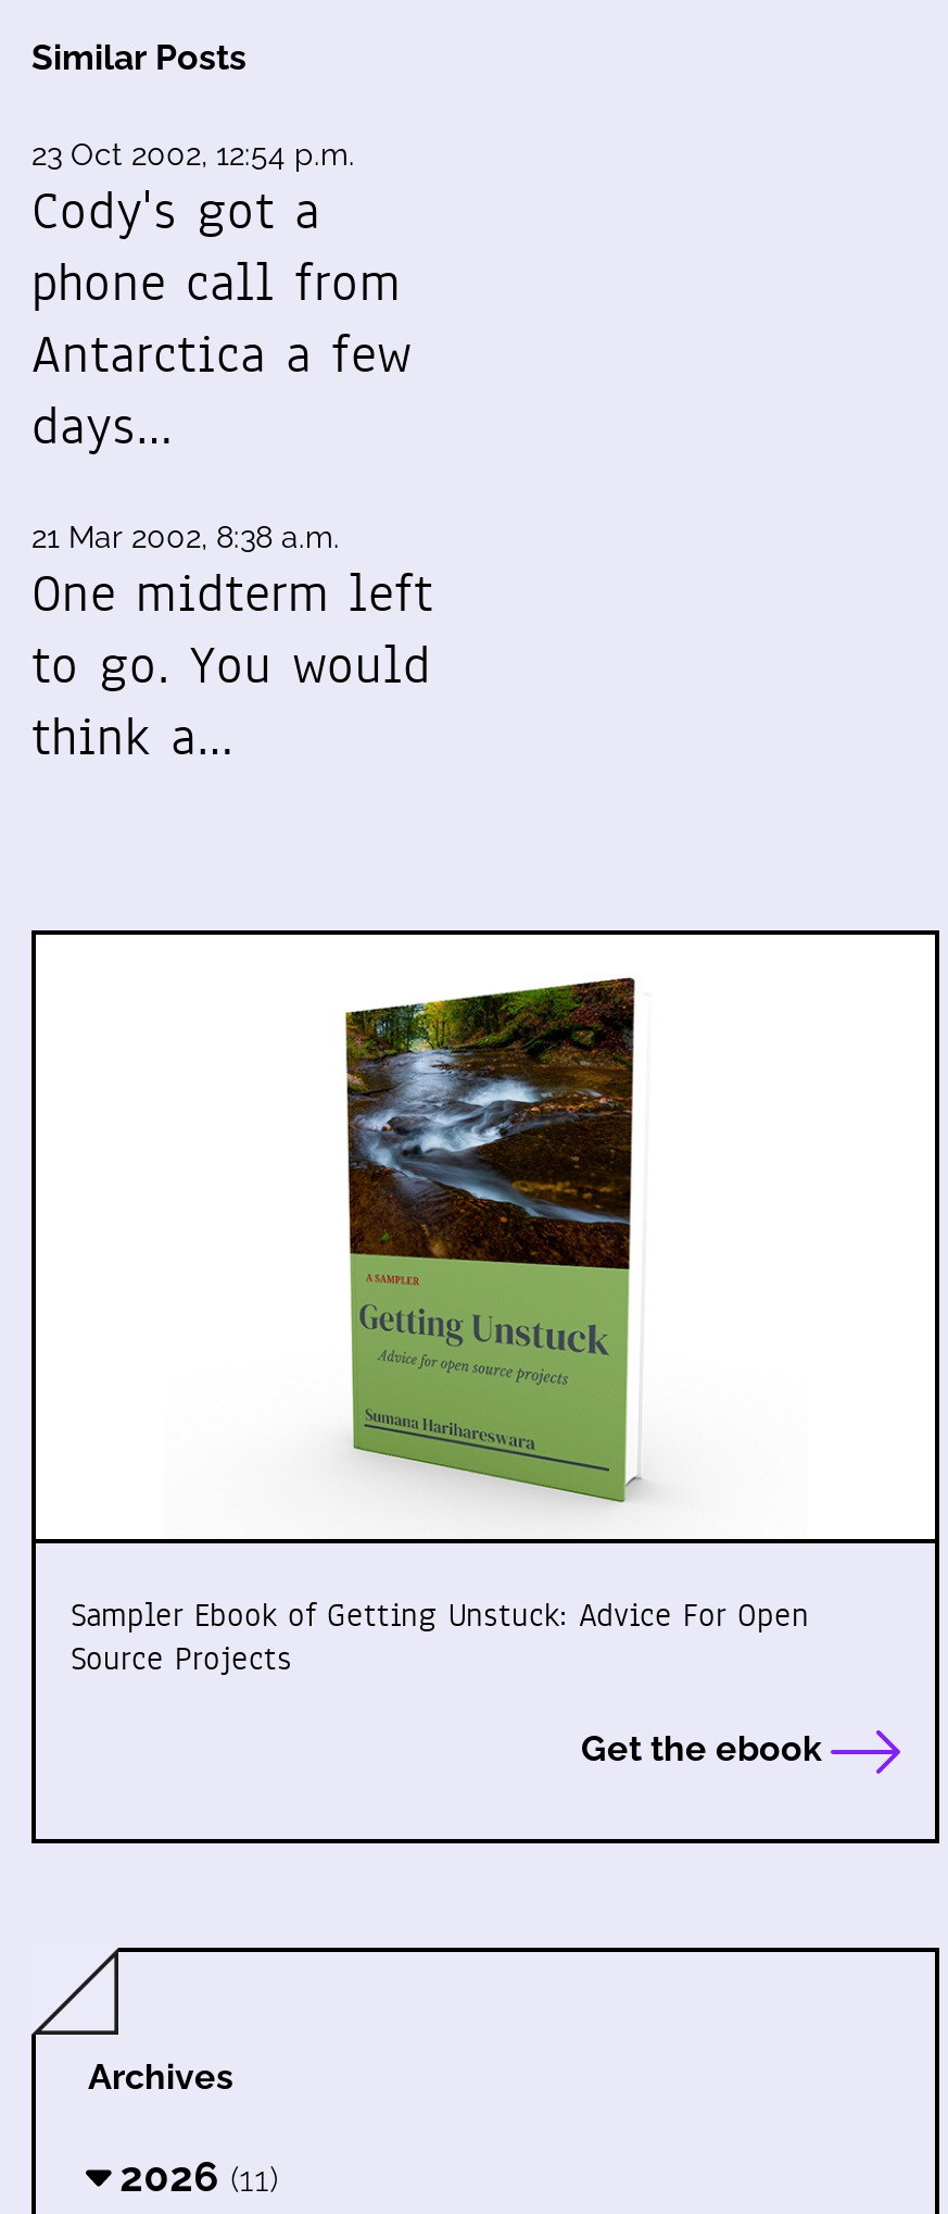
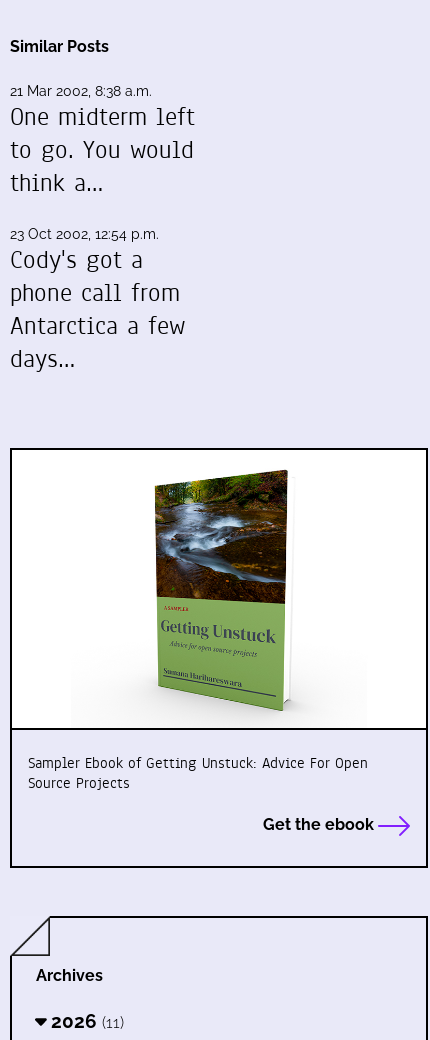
moved [31,137,412,463] -> [10,226,185,376]: 23 Oct 2002, 12:54 p.m. | Cody's got a | phone call from | Antarctica a few | days…
moved [31,520,433,774] -> [10,83,195,200]: 21 Mar 2002, 8:38 a.m. | One midterm left | to go. You would | think a…

